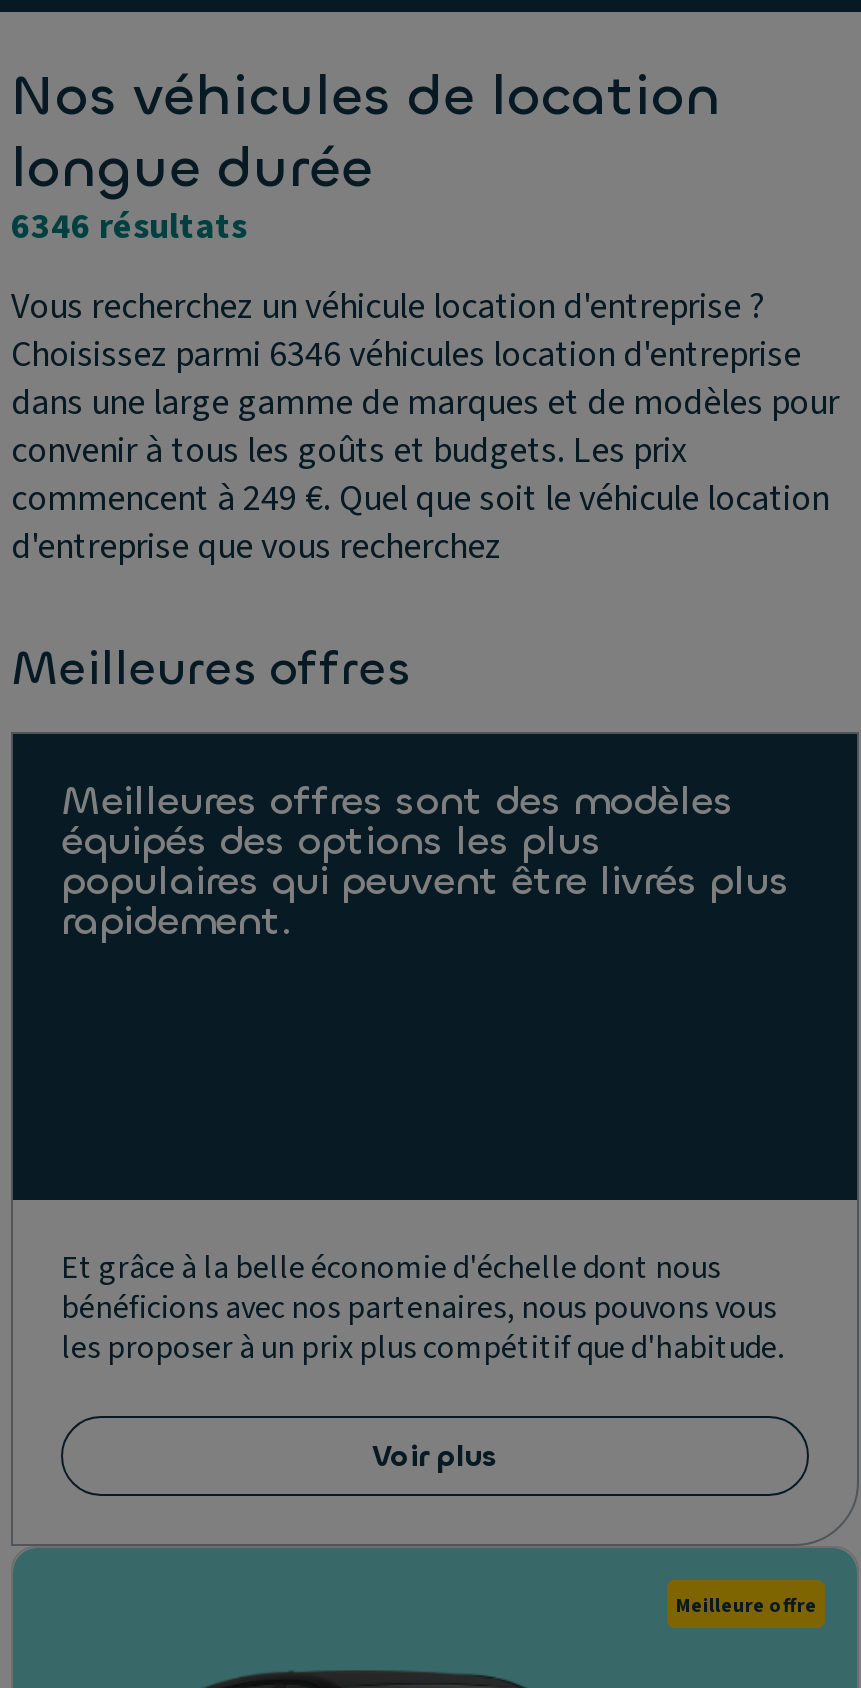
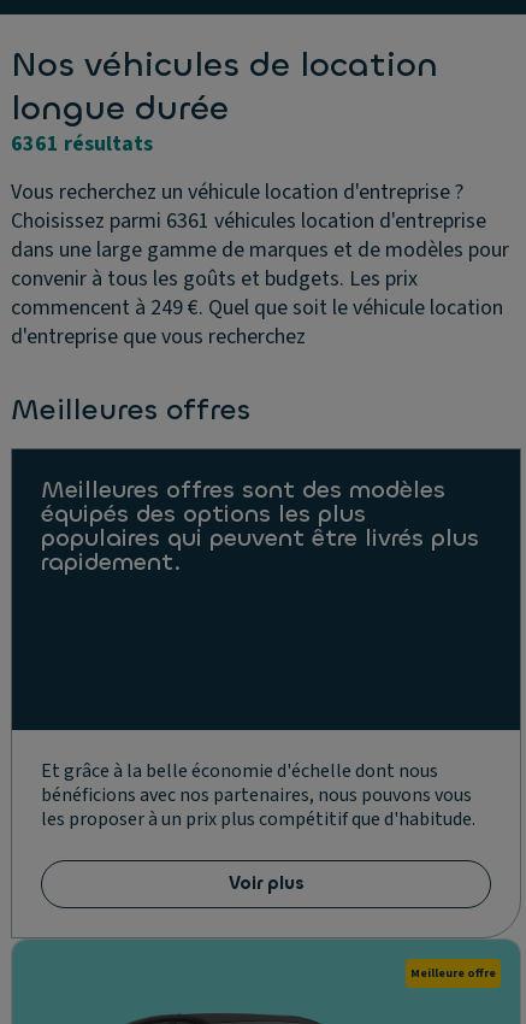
[11,202,247,252] 6346 résultats -> [11,129,153,159] 6361 résultats
[11,330,801,380] Choisissez parmi 6346 véhicules location d'entreprise -> [11,206,486,236] Choisissez parmi 6361 véhicules location d'entreprise

